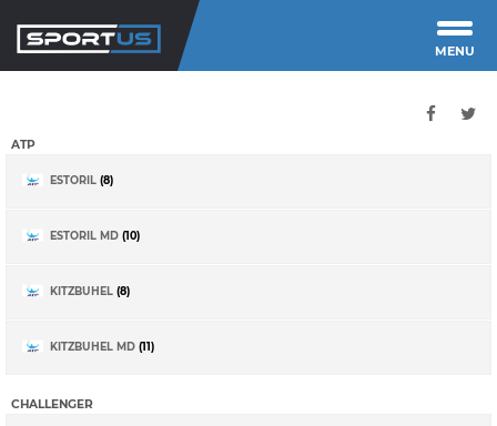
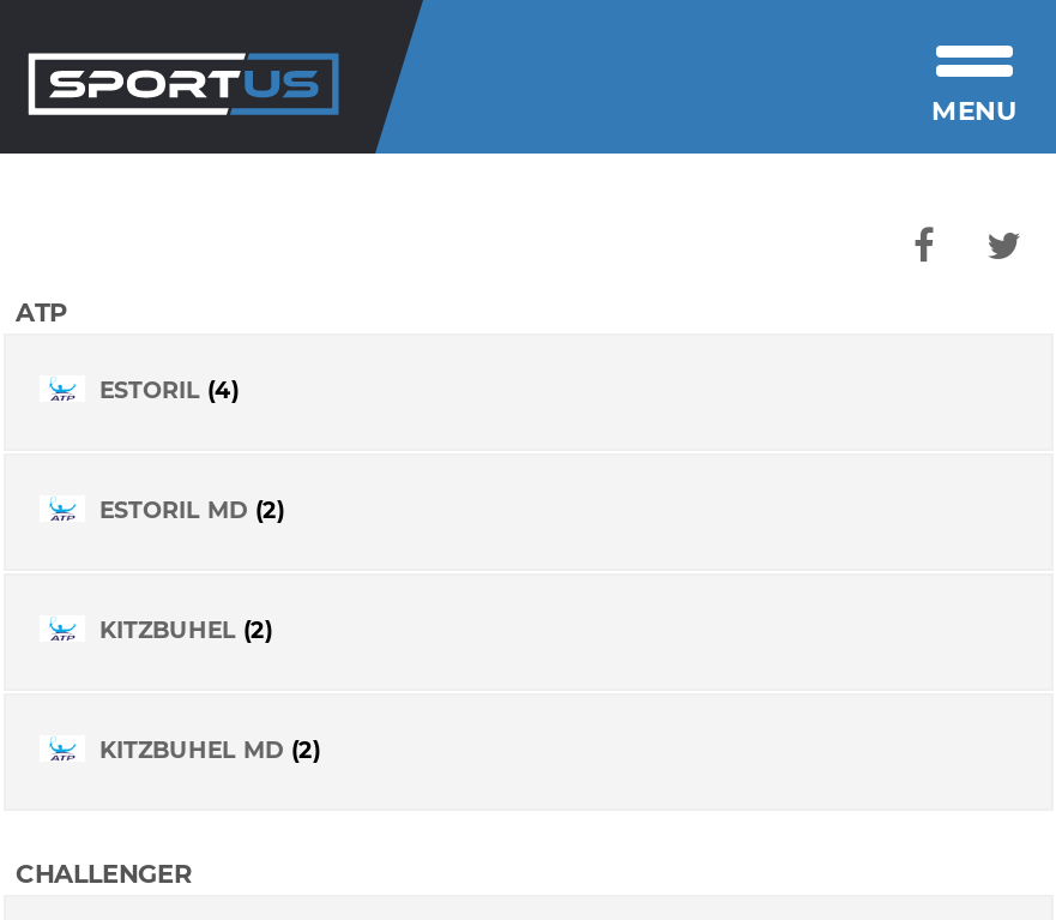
[47,174,113,186] ESTORIL (8) -> [92,377,239,403] ESTORIL (4)
[47,230,140,242] ESTORIL MD (10) -> [92,497,284,523] ESTORIL MD (2)
[47,285,130,297] KITZBUHEL (8) -> [92,617,272,643] KITZBUHEL (2)
[47,341,154,353] KITZBUHEL MD (11) -> [92,737,320,763] KITZBUHEL MD (2)

